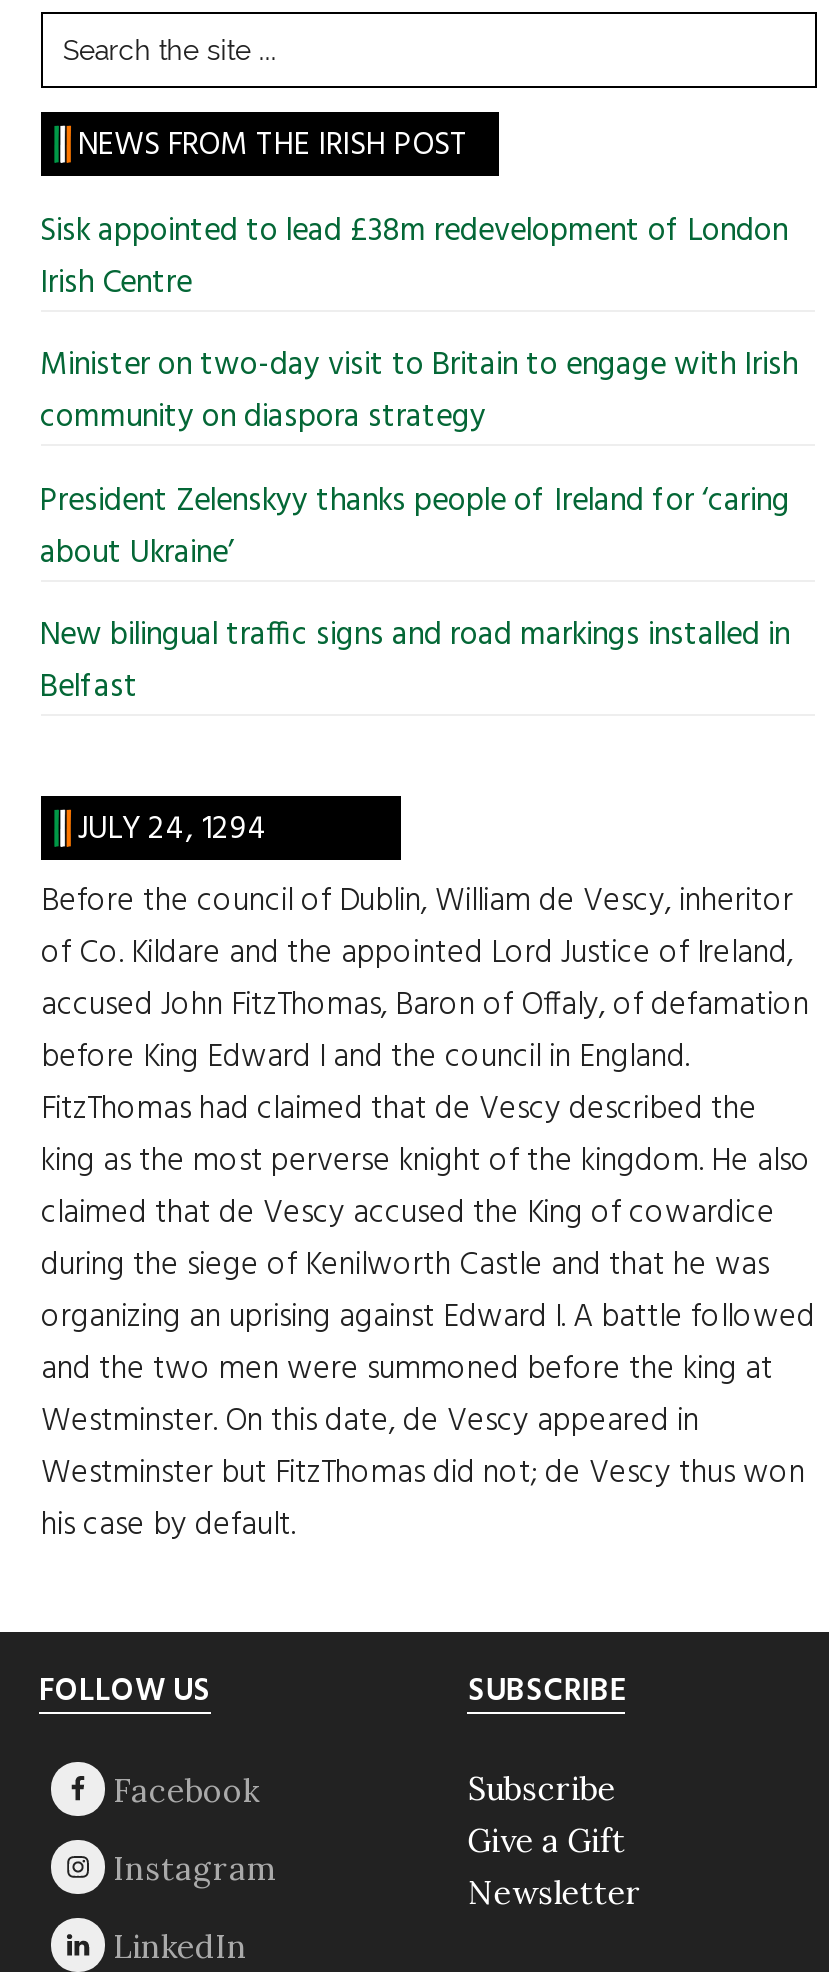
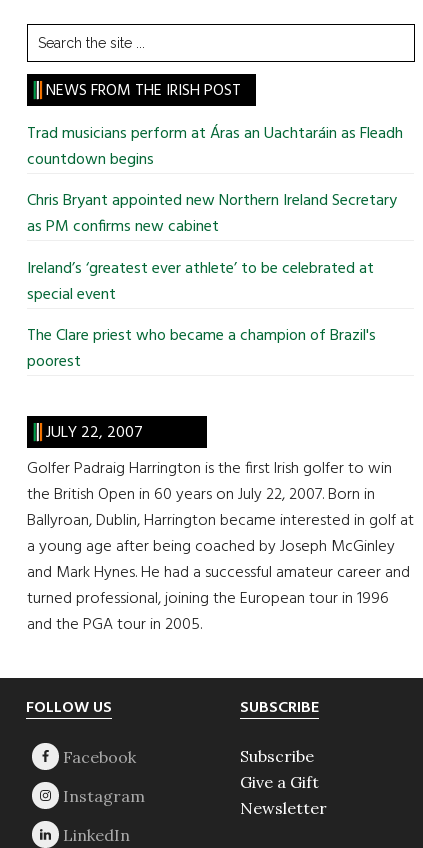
[40,206,788,310] Sisk appointed to lead £38m redevelopment of London | Irish Centre -> [26,121,402,173] Trad musicians perform at Áras an Uachtaráin as Fleadh | countdown begins
[40,341,798,445] Minister on two-day visit to Britain to engage with Irish | community on diaspora strategy -> [26,188,396,240] Chris Bryant appointed new Northern Ireland Secretary | as PM confirms new cabinet
[40,476,790,580] President Zelenskyy thanks people of Ireland for ‘caring | about Ukraine’ -> [26,256,373,308] Ireland’s ‘greatest ever athlete’ to be celebrated at | special event
[40,611,790,715] New bilingual traffic signs and road markings installed in | Belfast -> [26,323,375,375] The Clare priest who became a champion of Brazil's | poorest
[41,805,815,1553] JULY 24, 1294 | Before the council of Dublin, William de Vescy, inheritor | of Co. Kildare and the appointed Lord Justice of Ireland, | accused John FitzThomas, Baron of Offaly, of defamation | before King Edward I and the council in England. | FitzThomas had claimed that de Vescy described the | king as the most perverse knight of the kingdom. He also | claimed that de Vescy accused the King of cowardice | during the siege of Kenilworth Castle and that he was | organizing an uprising against Edward I. A battle followed | and the two men were summoned before the king at | Westminster. On this date, de Vescy appeared in | Westminster but FitzThomas did not; de Vescy thus won | his case by default. -> [27,420,414,638] JULY 22, 2007 | Golfer Padraig Harrington is the first Irish golfer to win | the British Open in 60 years on July 22, 2007. Born in | Ballyroan, Dublin, Harrington became interested in golf at | a young age after being coached by Joseph McGinley | and Mark Hynes. He had a successful amateur career and | turned professional, joining the European tour in 1996 | and the PGA tour in 2005.

